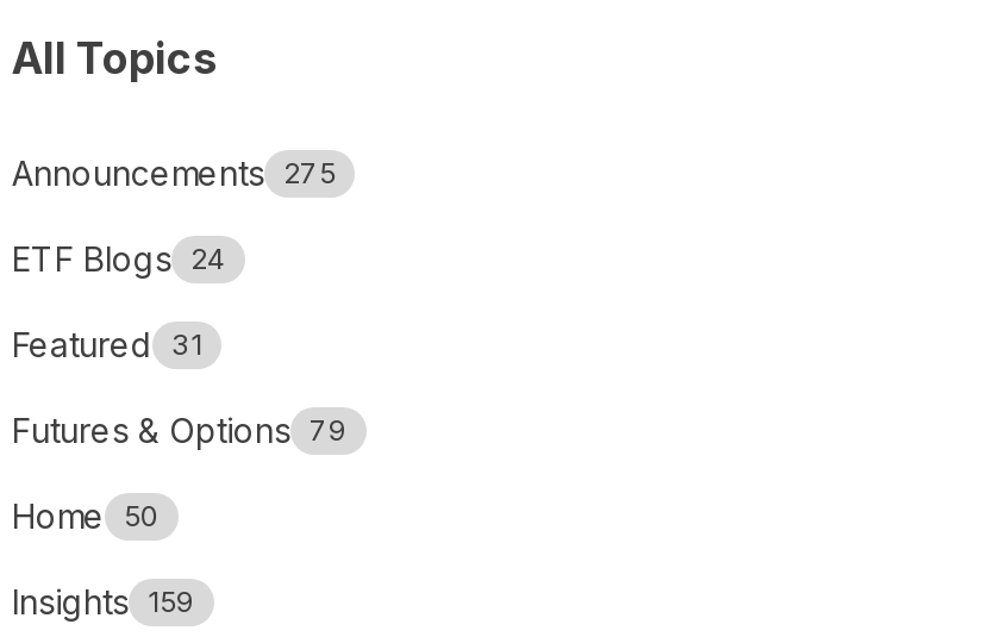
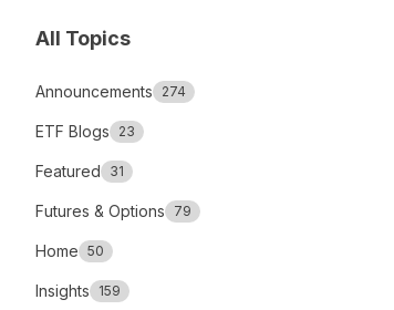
[12,151,336,191] Announcements 275 -> [35,82,186,101] Announcements 274
[12,237,226,277] ETF Blogs 24 -> [35,122,135,141] ETF Blogs 23

